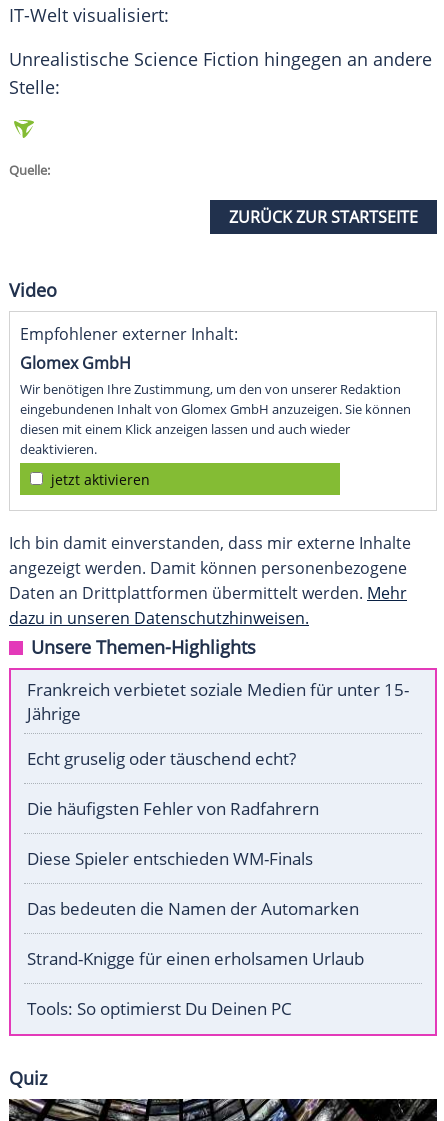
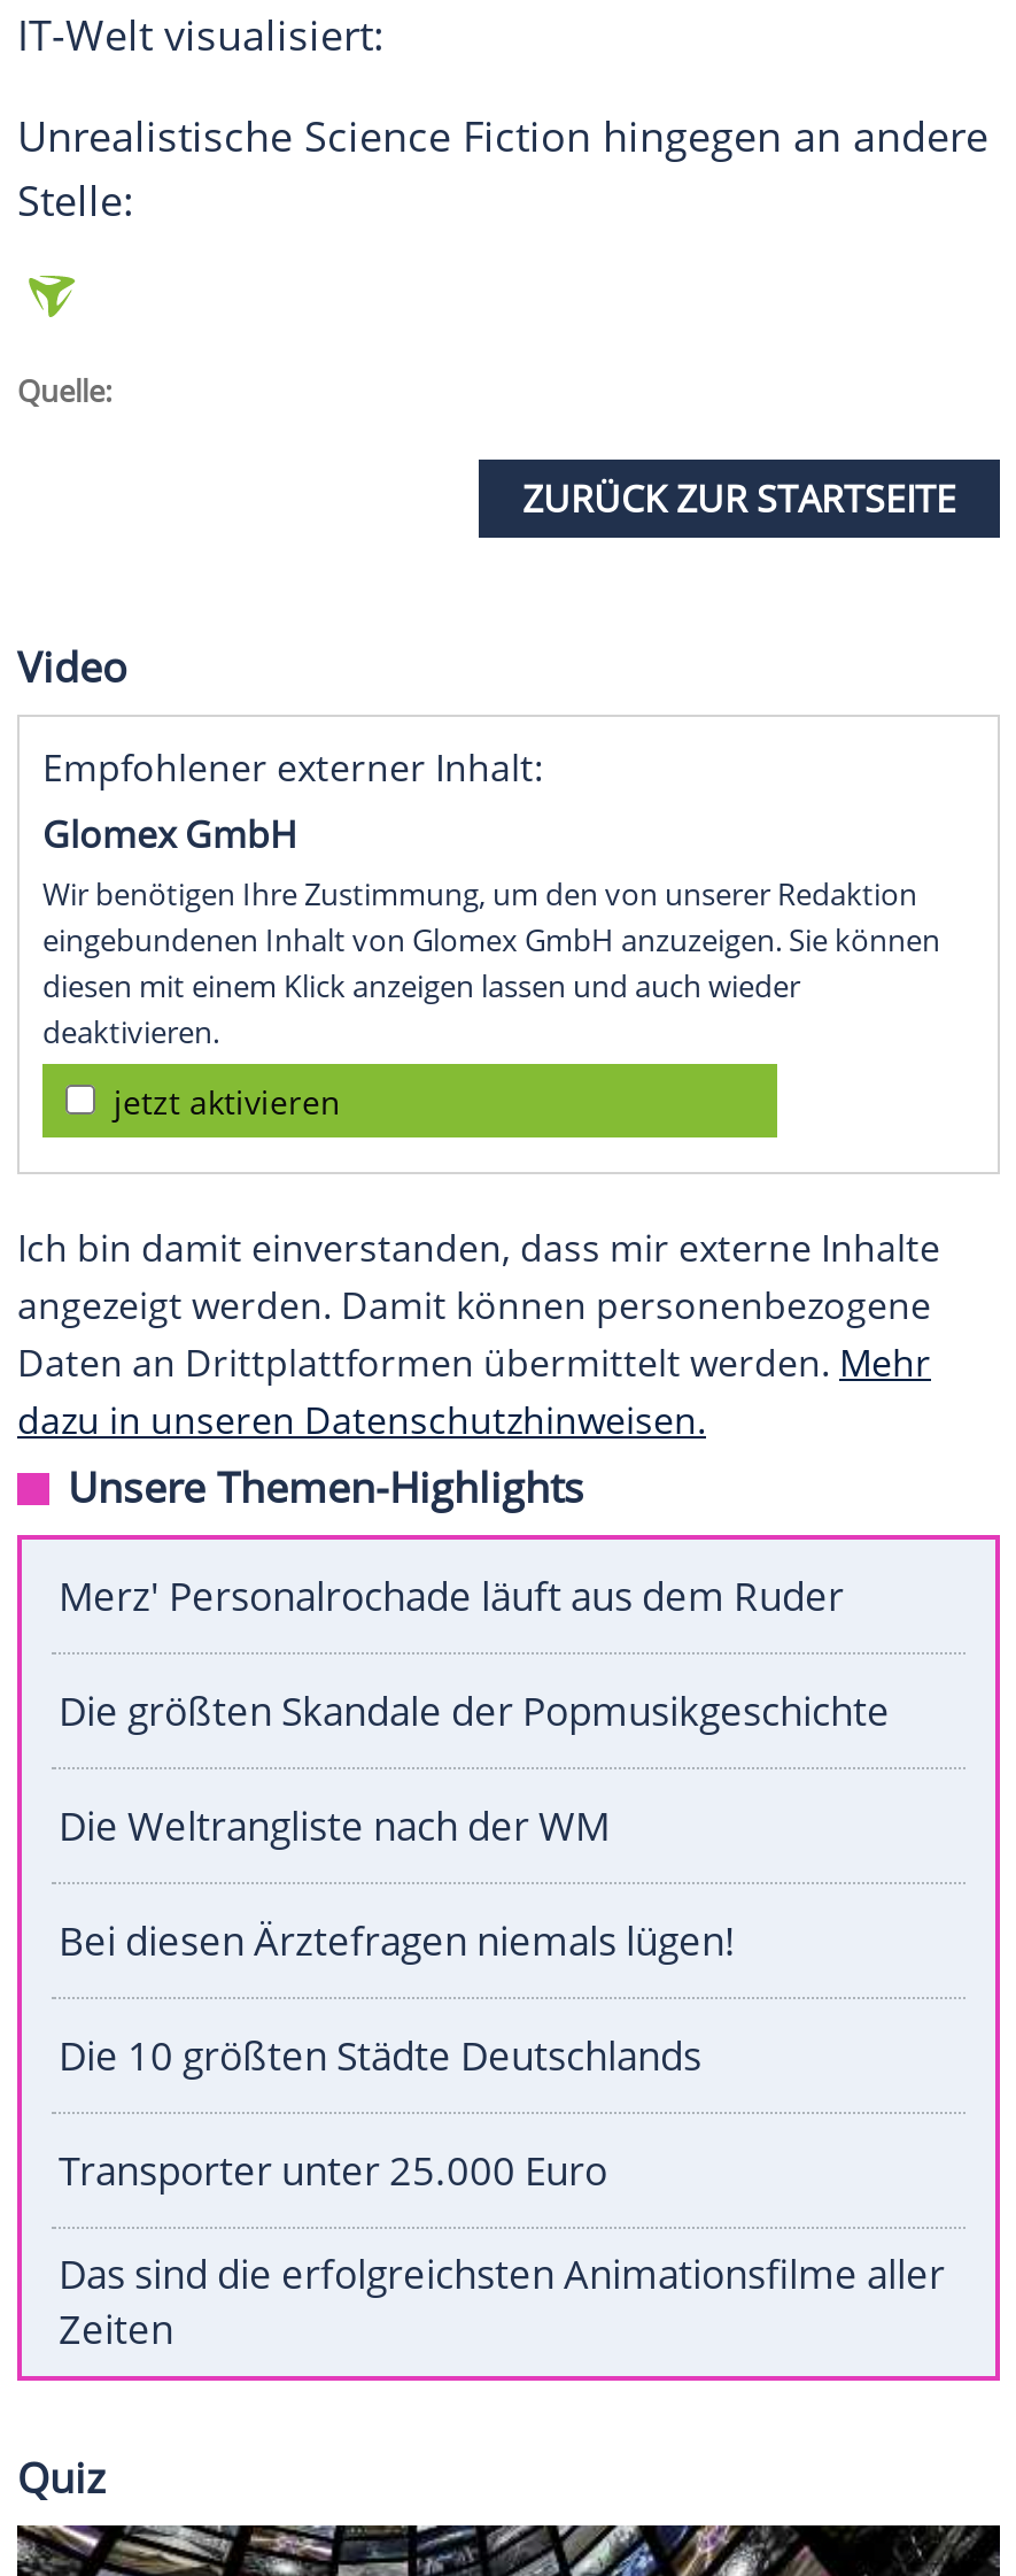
[27,678,409,725] Frankreich verbietet soziale Medien für unter 15- | Jährige -> [59,1570,844,1623] Merz' Personalrochade läuft aus dem Ruder
[27,747,296,770] Echt gruselig oder täuschend echt? -> [59,1685,890,1738] Die größten Skandale der Popmusikgeschichte
[27,797,319,820] Die häufigsten Fehler von Radfahrern -> [59,1800,610,1853] Die Weltrangliste nach der WM
[27,847,313,870] Diese Spieler entschieden WM-Finals -> [59,1915,736,1968] Bei diesen Ärztefragen niemals lügen!
[27,897,359,920] Das bedeuten die Namen der Automarken -> [59,2030,701,2083] Die 10 größten Städte Deutschlands
[27,947,364,970] Strand-Knigge für einen erholsamen Urlaub -> [59,2145,607,2198] Transporter unter 25.000 Euro
[27,997,292,1020] Tools: So optimierst Du Deinen PC -> [59,2248,945,2356] Das sind die erfolgreichsten Animationsfilme aller | Zeiten

